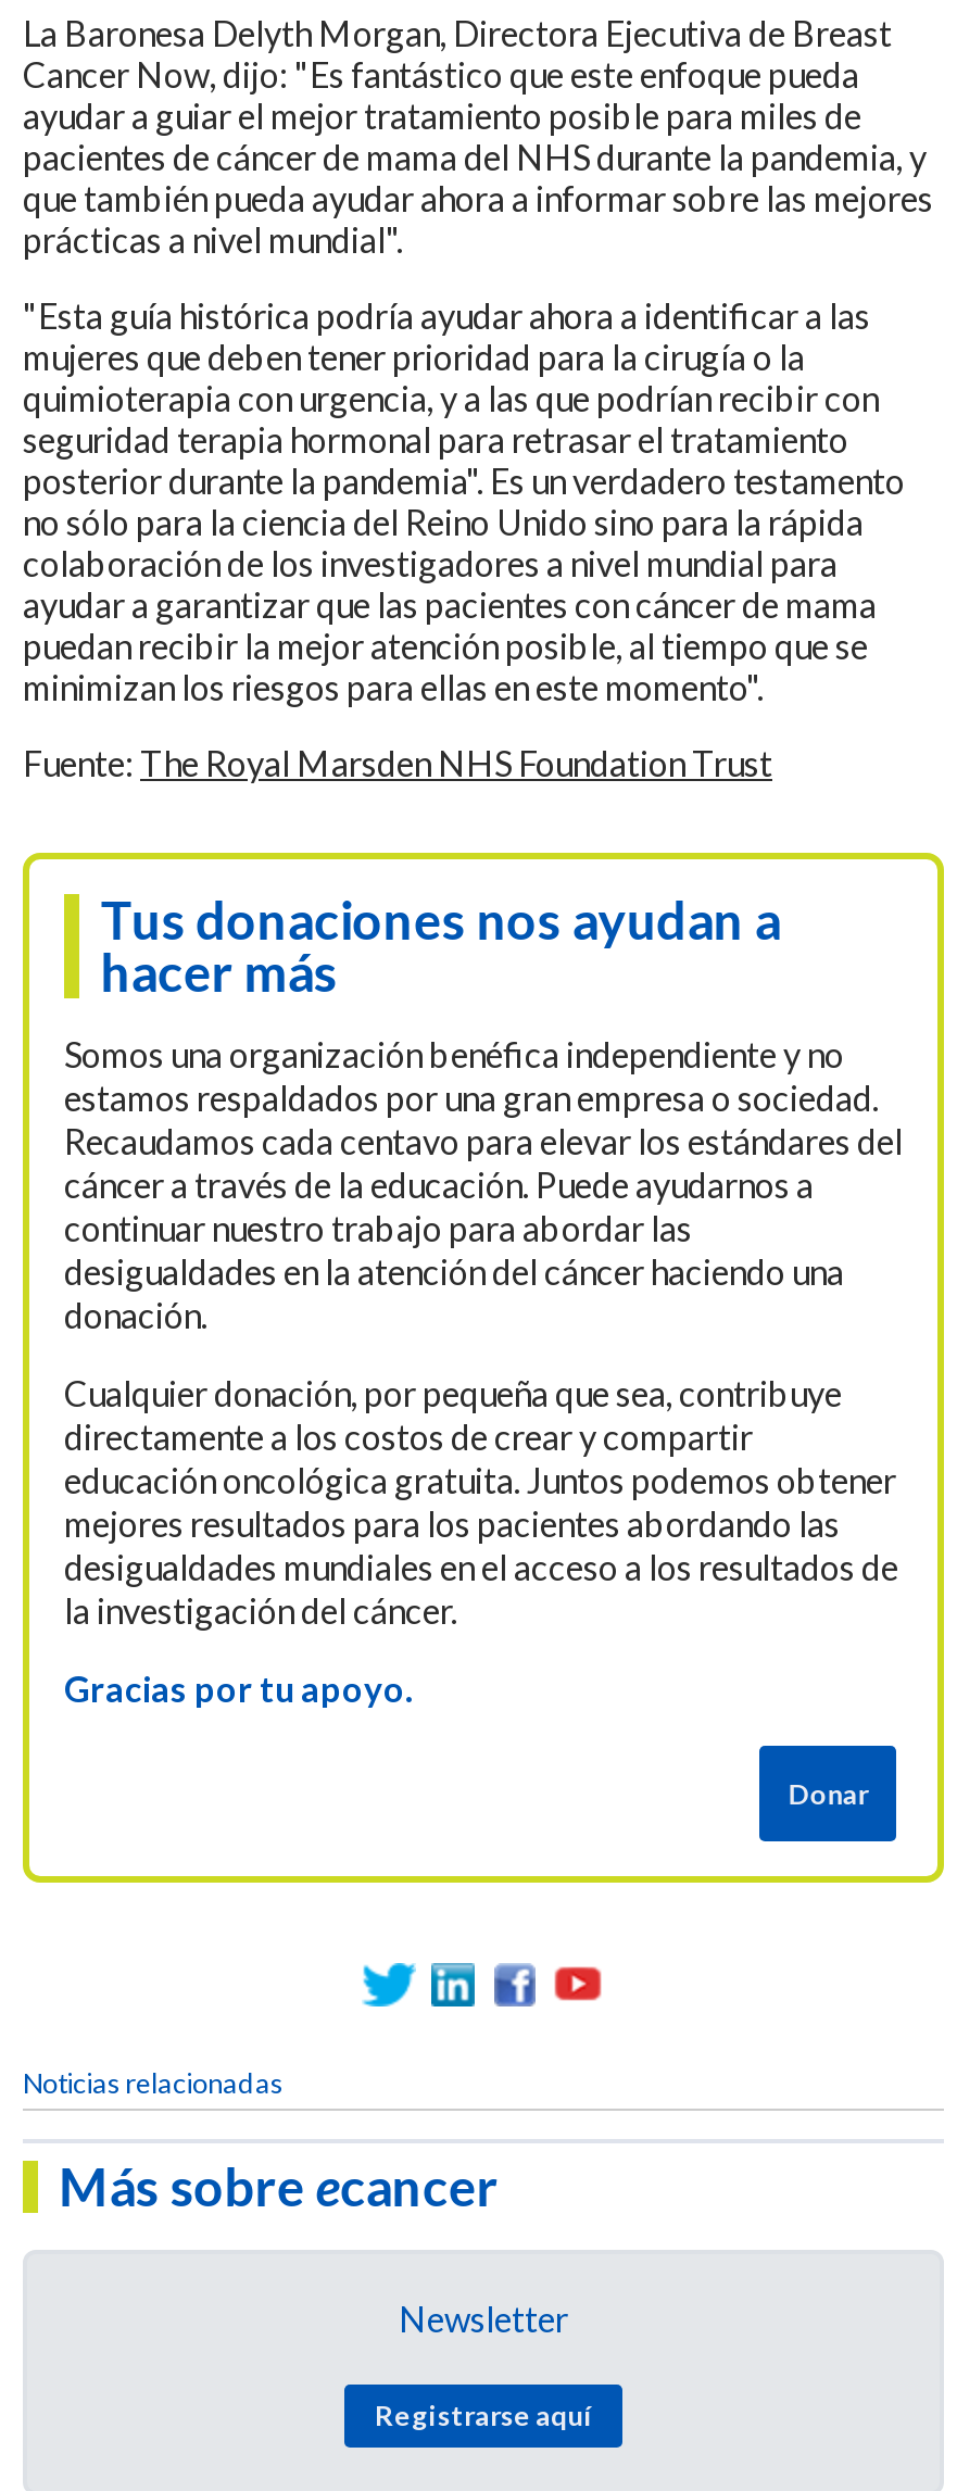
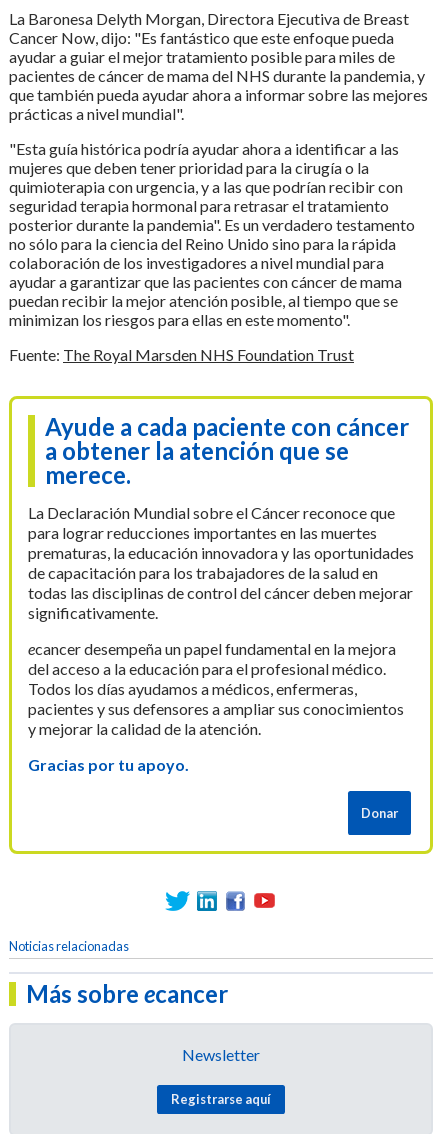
[101,888,781,1003] Tus donaciones nos ayudan a | hacer más -> [45,412,409,489] Ayude a cada paciente con cáncer | a obtener la atención que se | merece.
[64,1034,903,1336] Somos una organización benéfica independiente y no | estamos respaldados por una gran empresa o sociedad. | Recaudamos cada centavo para elevar los estándares del | cáncer a través de la educación. Puede ayudarnos a | continuar nuestro trabajo para abordar las | desigualdades en la atención del cáncer haciendo una | donación. -> [28,503,414,622] La Declaración Mundial sobre el Cáncer reconoce que | para lograr reducciones importantes en las muertes | prematuras, la educación innovadora y las oportunidades | de capacitación para los trabajadores de la salud en | todas las disciplinas de control del cáncer deben mejorar | significativamente.
[64,1372,898,1631] Cualquier donación, por pequeña que sea, contribuye | directamente a los costos de crear y compartir | educación oncológica gratuita. Juntos podemos obtener | mejores resultados para los pacientes abordando las | desigualdades mundiales en el acceso a los resultados de | la investigación del cáncer. -> [28,639,404,738] ecancer desempeña un papel fundamental en la mejora | del acceso a la educación para el profesional médico. | Todos los días ayudamos a médicos, enfermeras, | pacientes y sus defensores a ampliar sus conocimientos | y mejorar la calidad de la atención.

